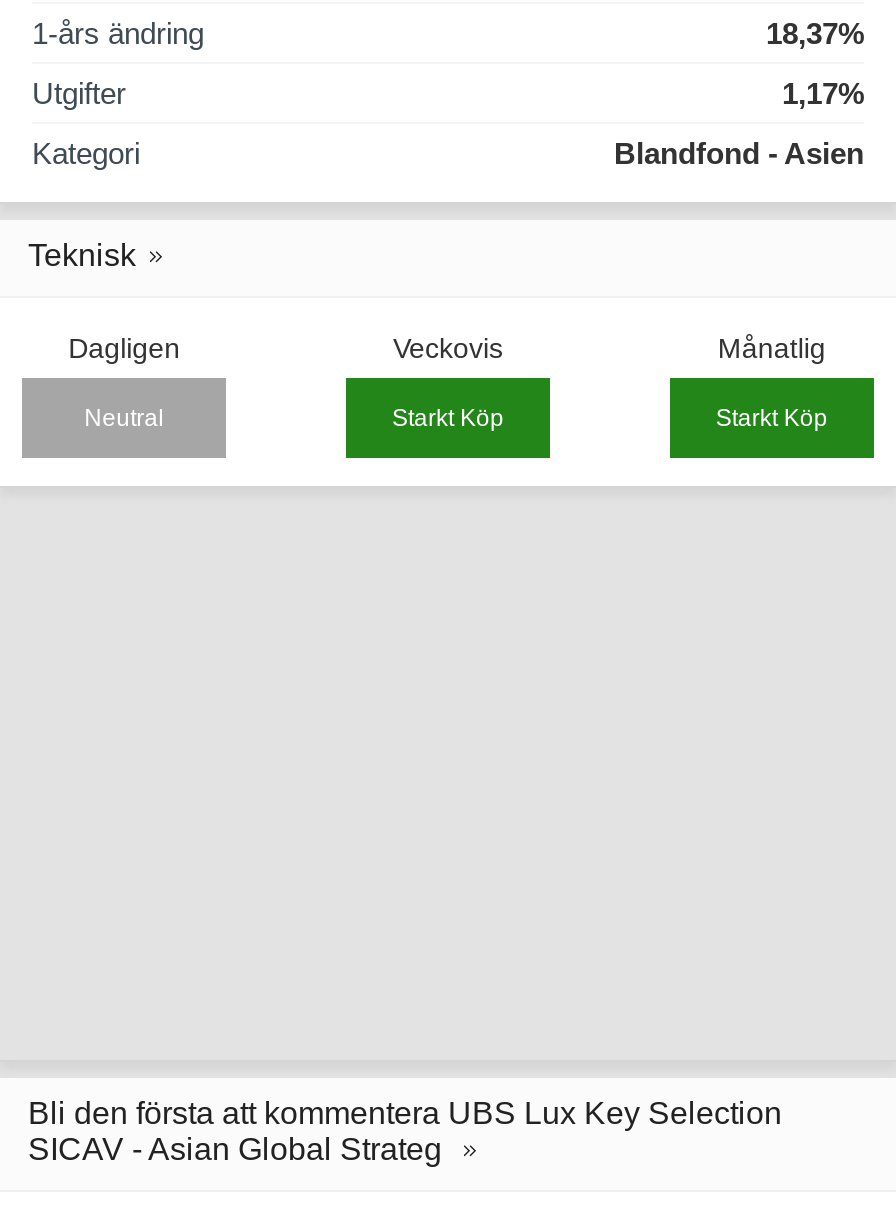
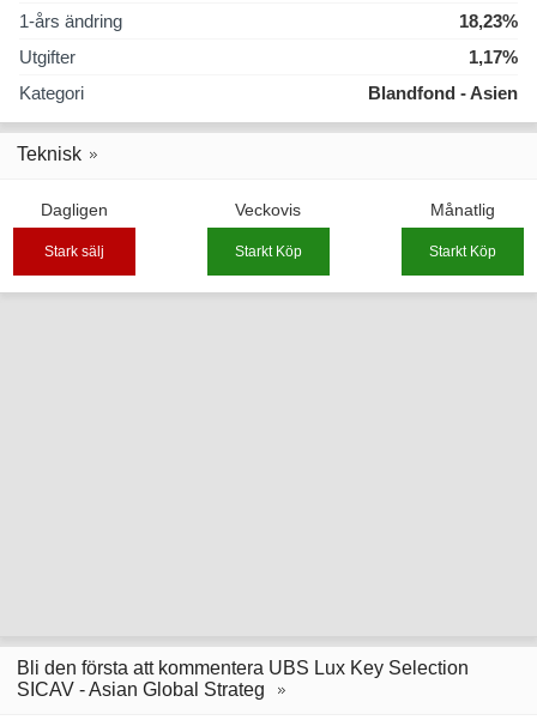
[766,16,864,50] 18,37% -> [459,11,518,31] 18,23%
[84,404,164,432] Neutral -> [44,243,104,260] Stark sälj

